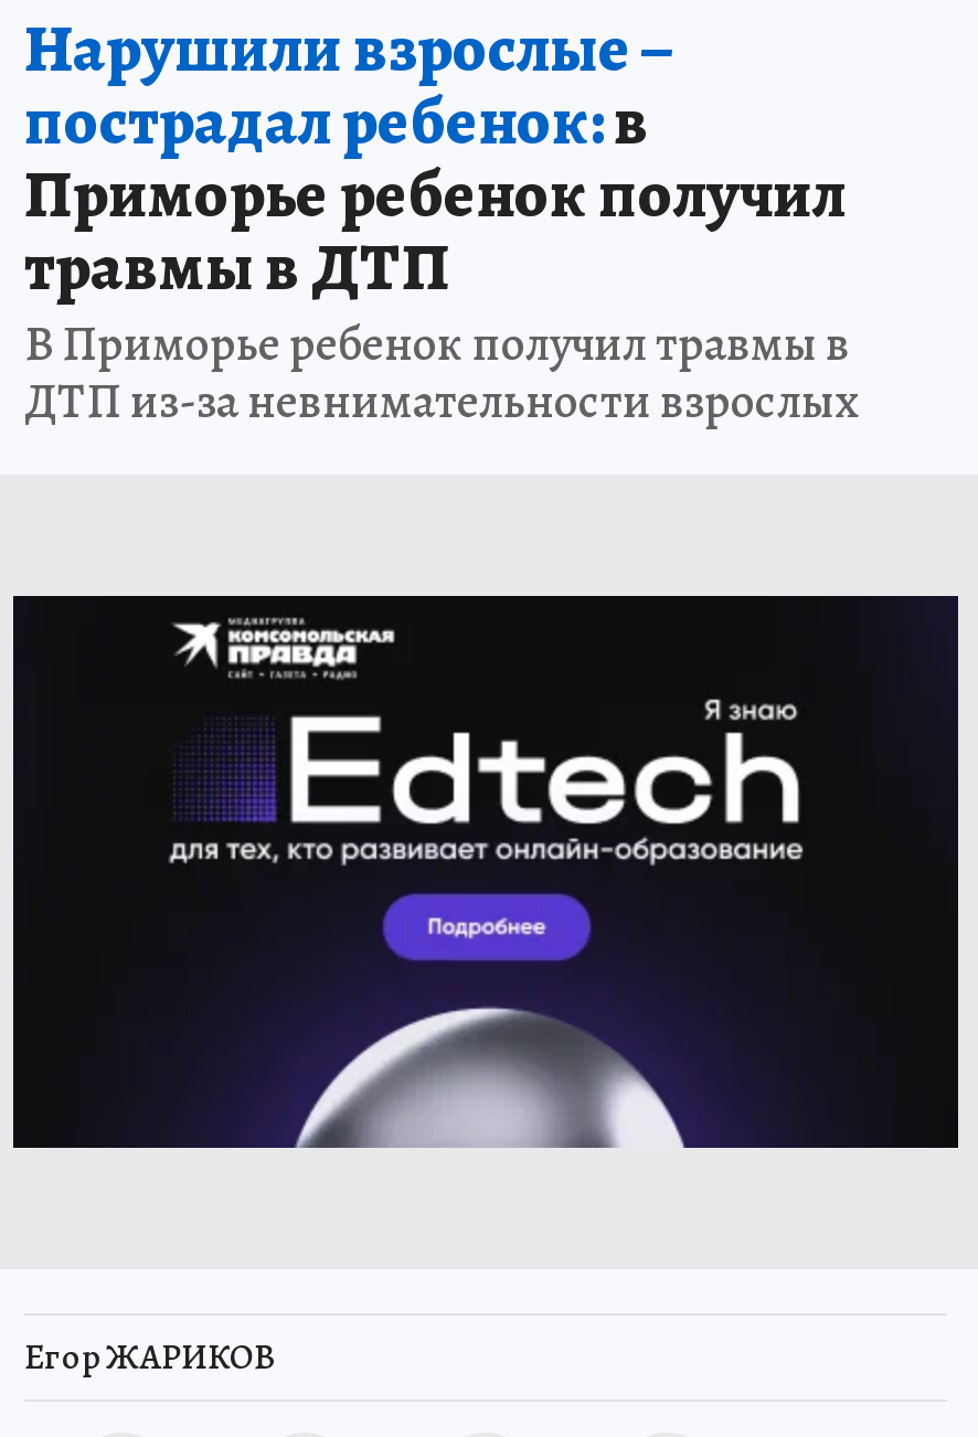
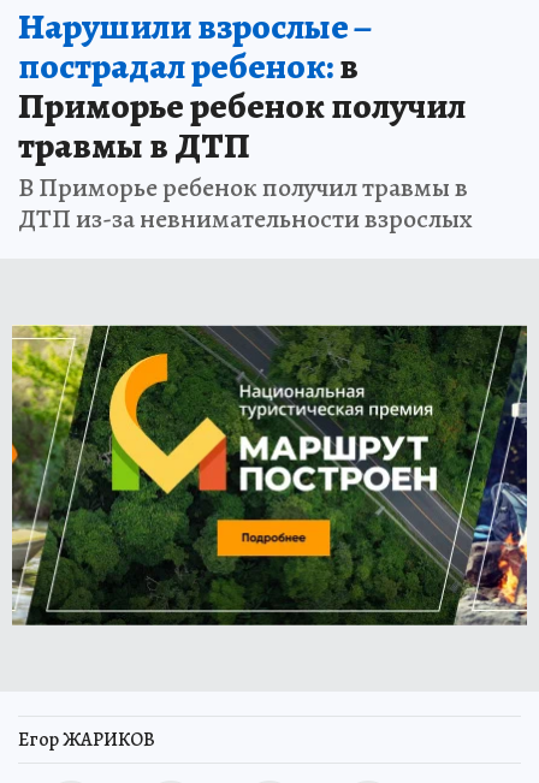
[11,594,960,1148] [image] -> [11,325,528,627] [image]

